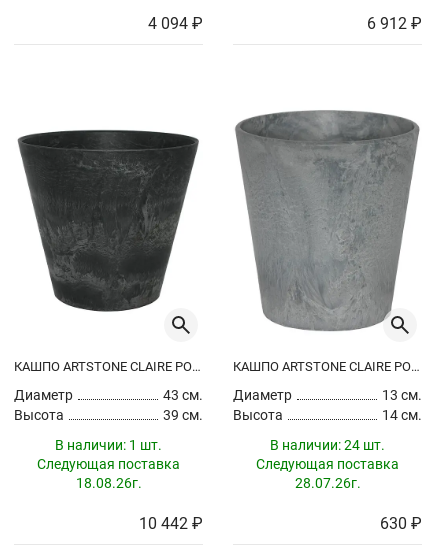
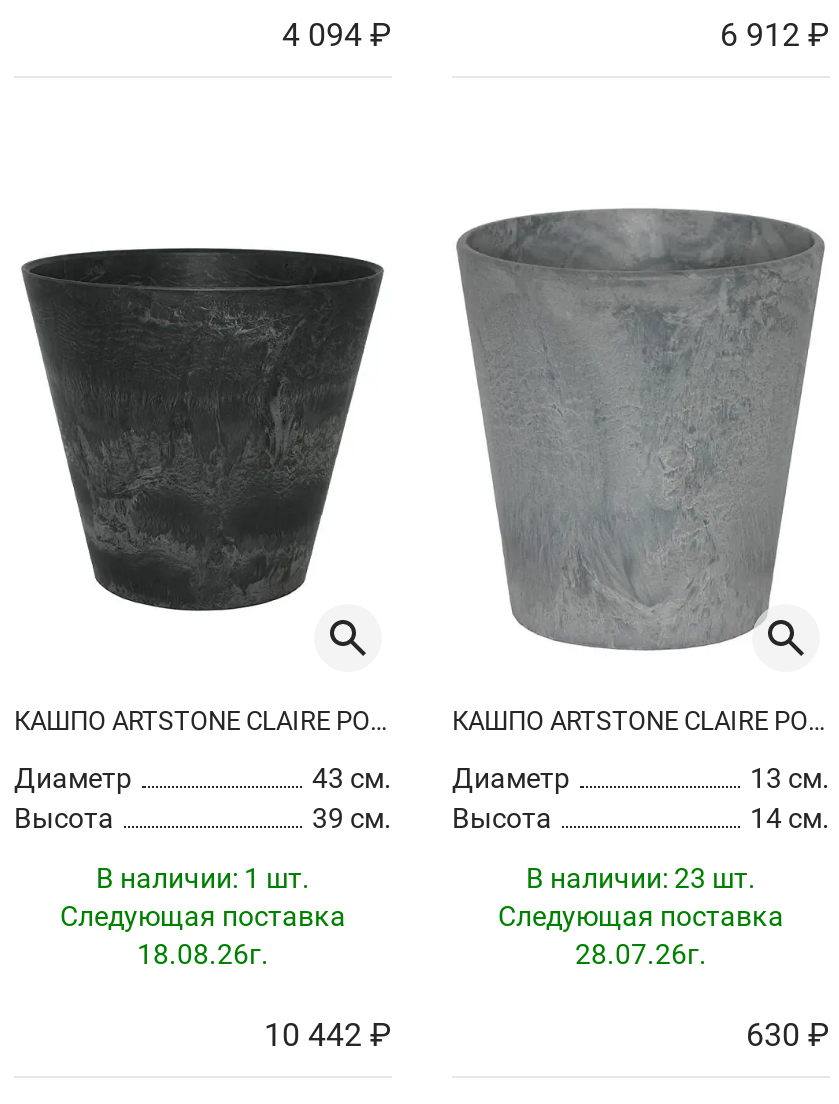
[270,437,385,453] В наличии: 24 шт. -> [526,862,756,894] В наличии: 23 шт.

